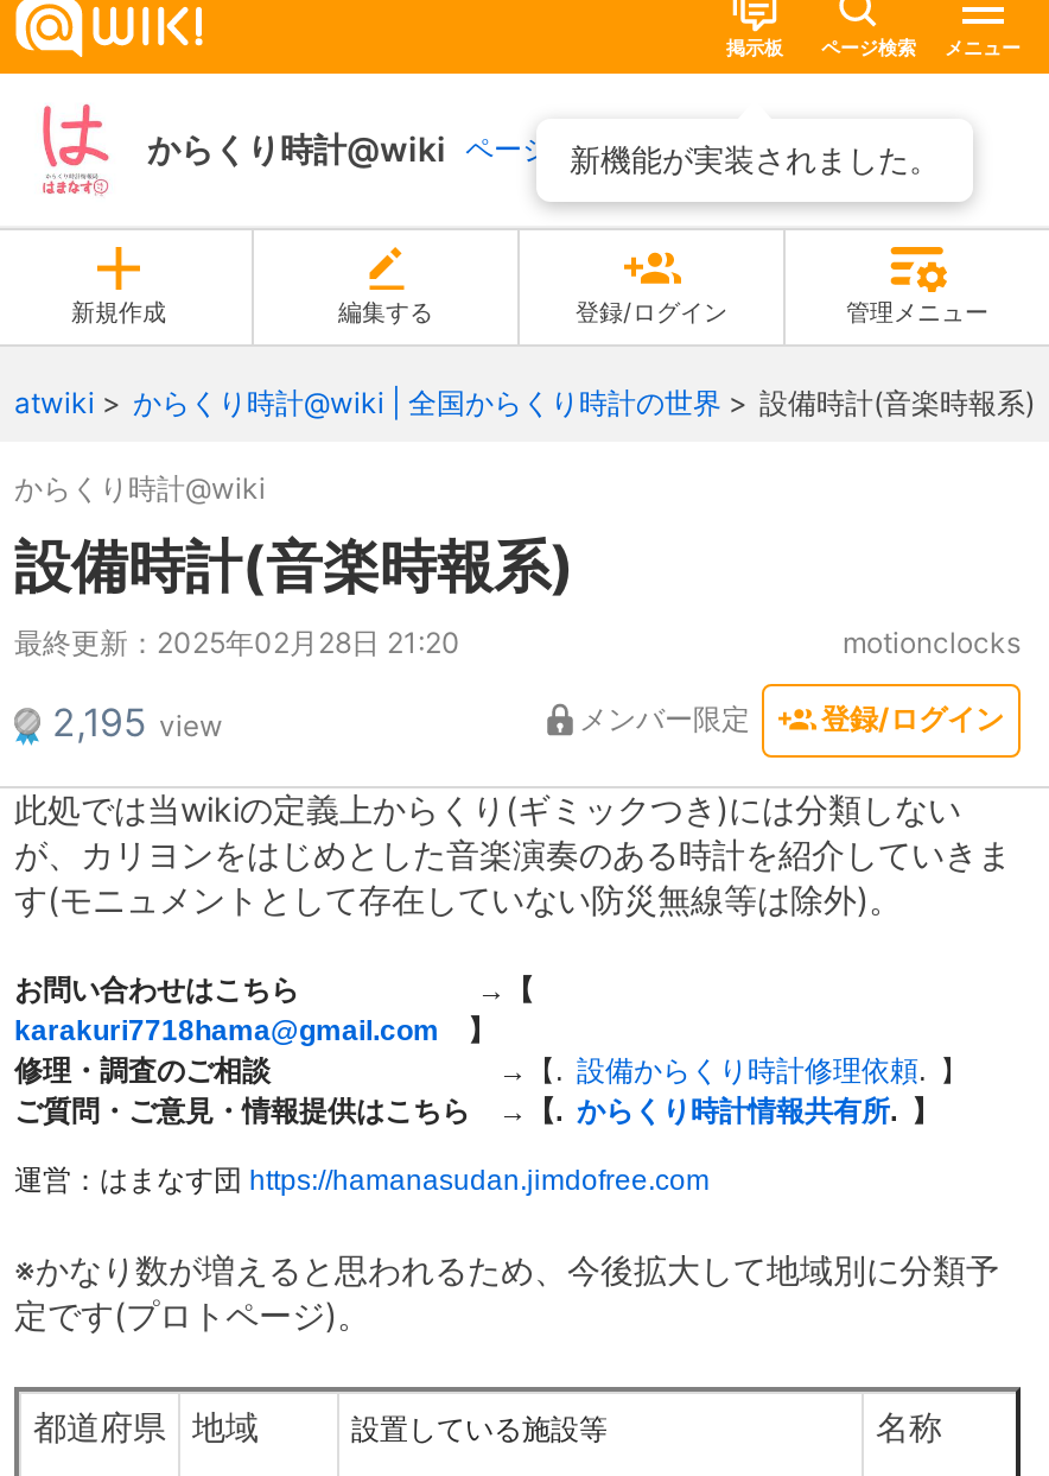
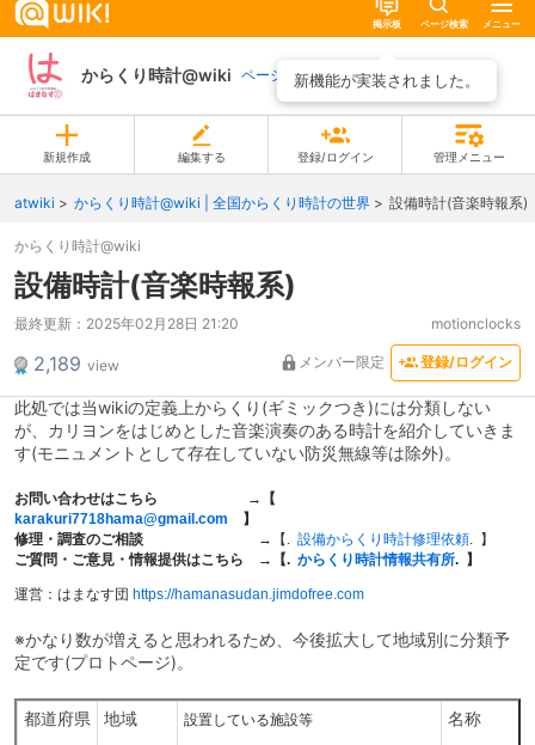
[52,697,223,745] 2,195 view -> [33,351,119,375] 2,189 view

